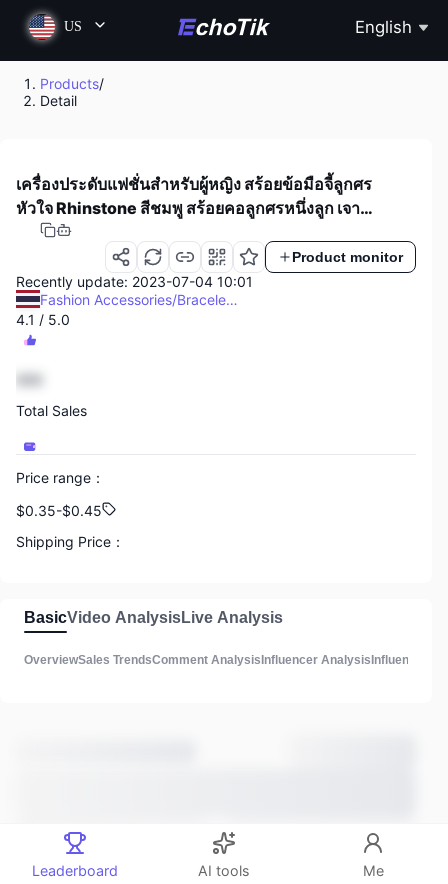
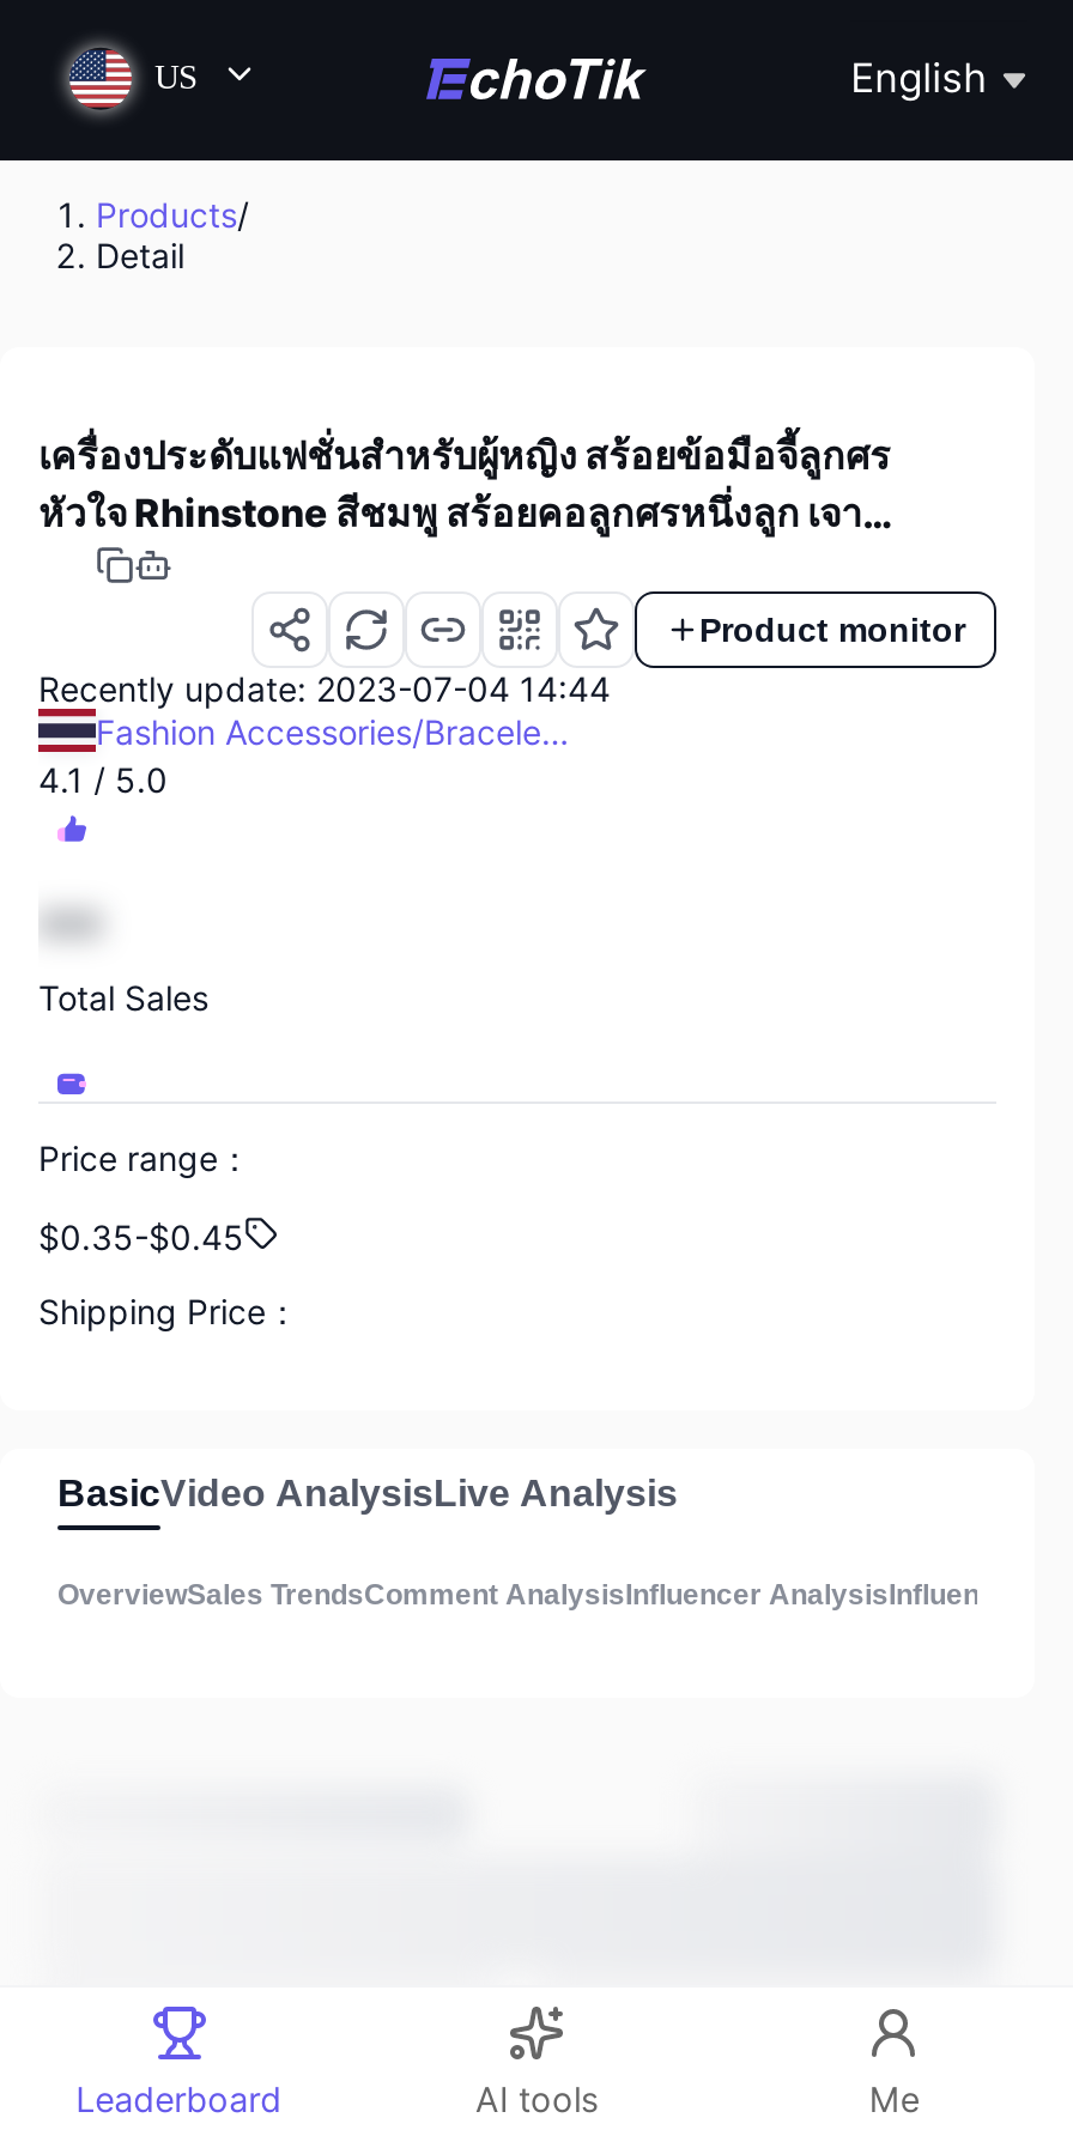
[16,273,253,290] Recently update: 2023-07-04 10:01 -> [38,669,611,710] Recently update: 2023-07-04 14:44

